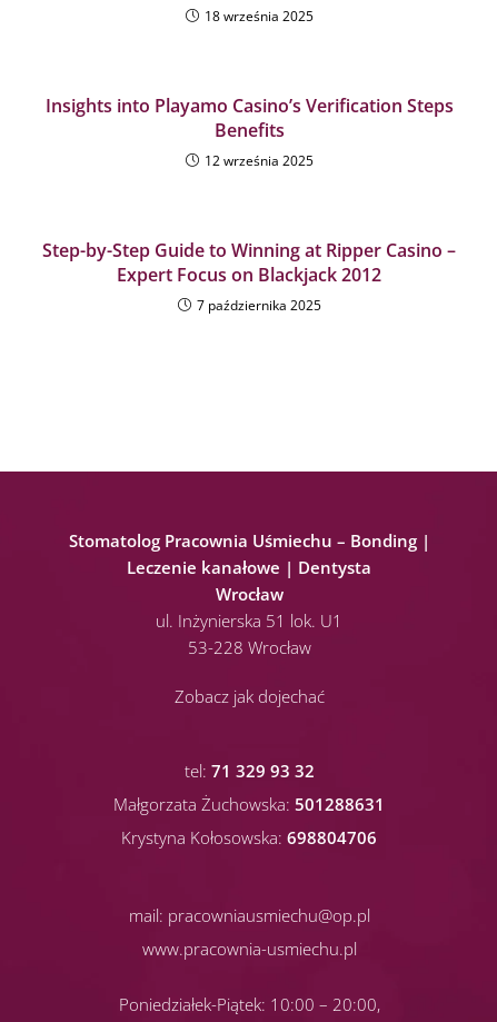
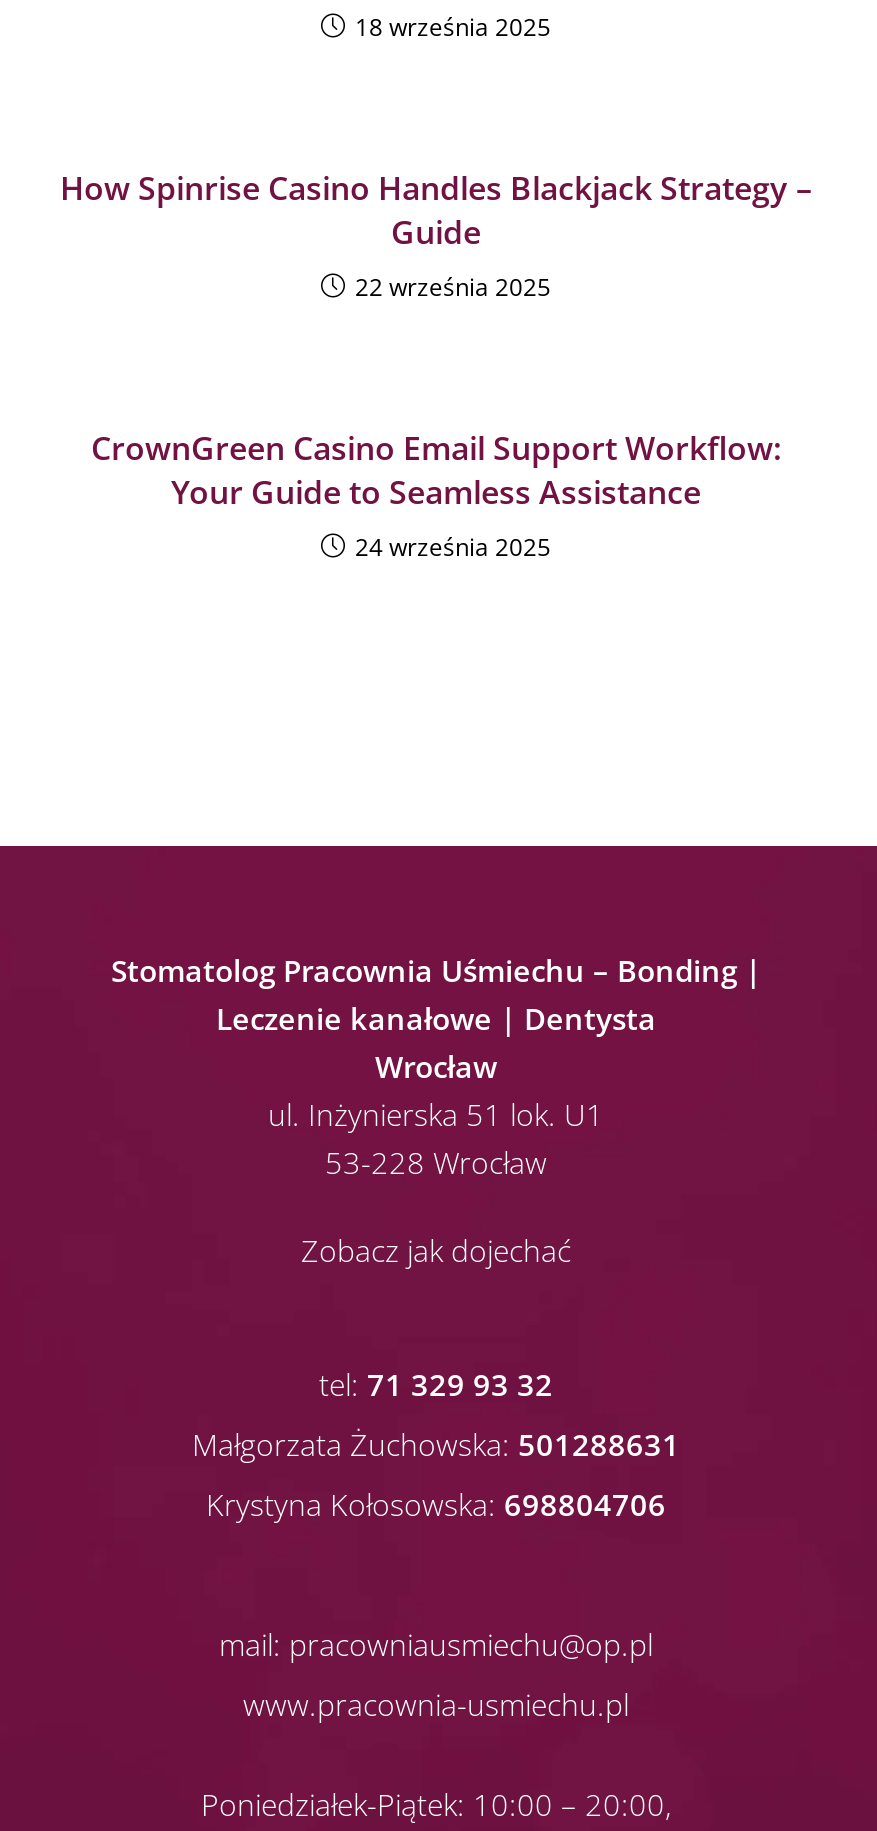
[45,93,453,170] Insights into Playamo Casino’s Verification Steps | Benefits | 12 września 2025 -> [60,165,812,303] How Spinrise Casino Handles Blackjack Strategy – | Guide | 22 września 2025
[42,237,456,314] Step-by-Step Guide to Winning at Ripper Casino – | Expert Focus on Blackjack 2012 | 7 października 2025 -> [91,425,781,563] CrownGreen Casino Email Support Workflow: | Your Guide to Seamless Assistance | 24 września 2025

